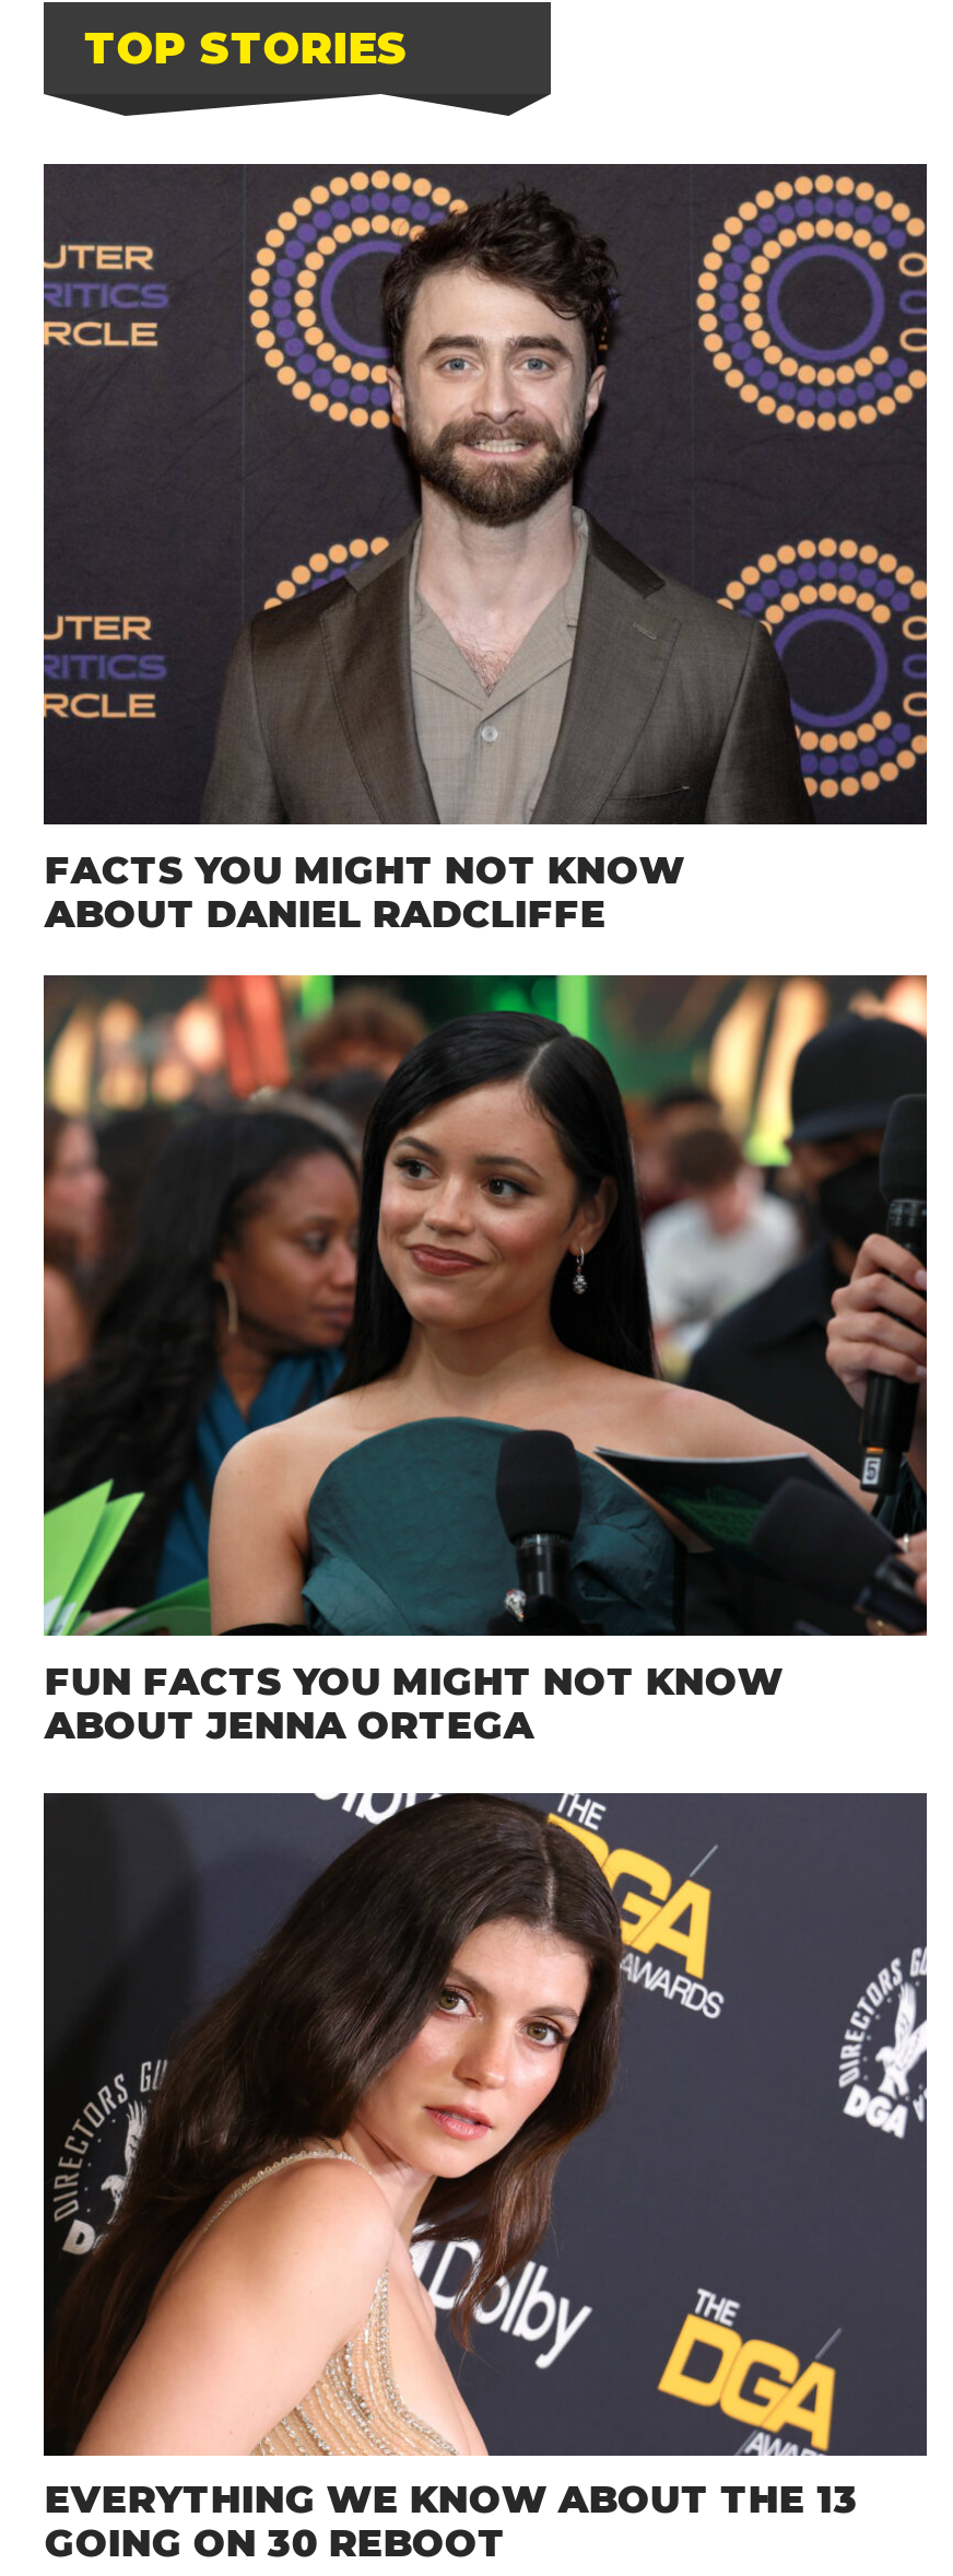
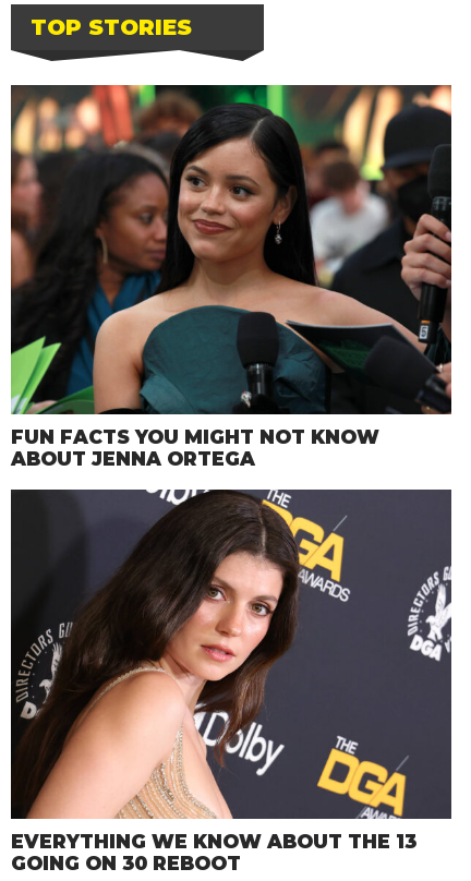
[42,162,929,935] [image] | FACTS YOU MIGHT NOT KNOW | ABOUT DANIEL RADCLIFFE -> none

